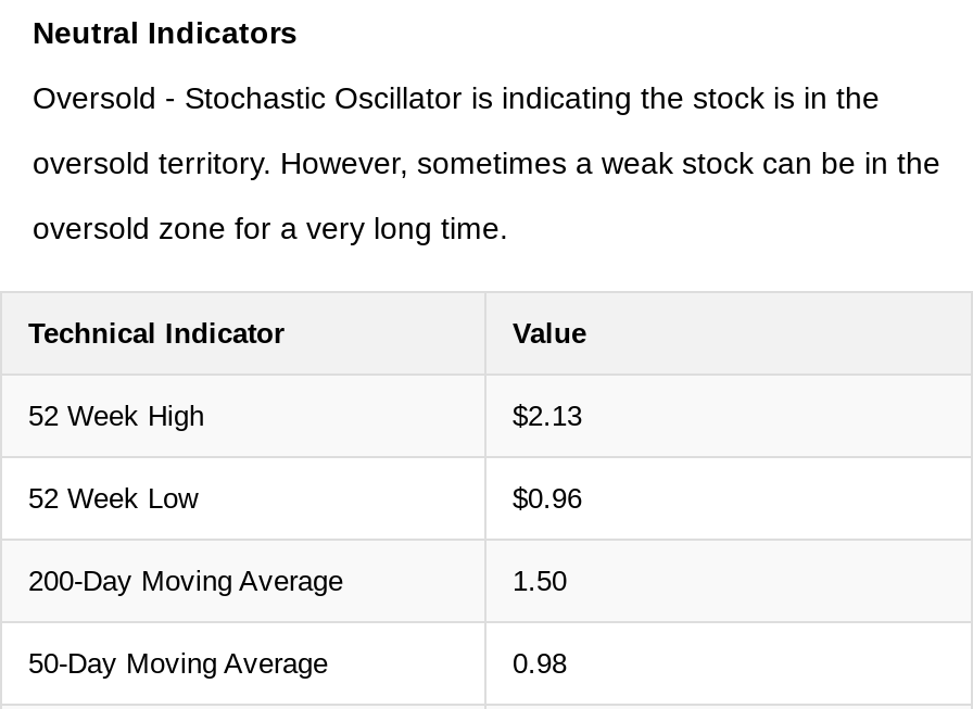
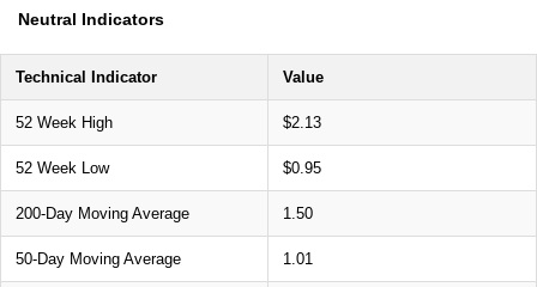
[33,80,940,245] Oversold - Stochastic Oscillator is indicating the stock is in the | oversold territory. However, sometimes a weak stock can be in the | oversold zone for a very long time. -> none
[513,481,582,514] $0.96 -> [283,159,321,177] $0.95
[513,646,567,679] 0.98 -> [283,250,313,268] 1.01

